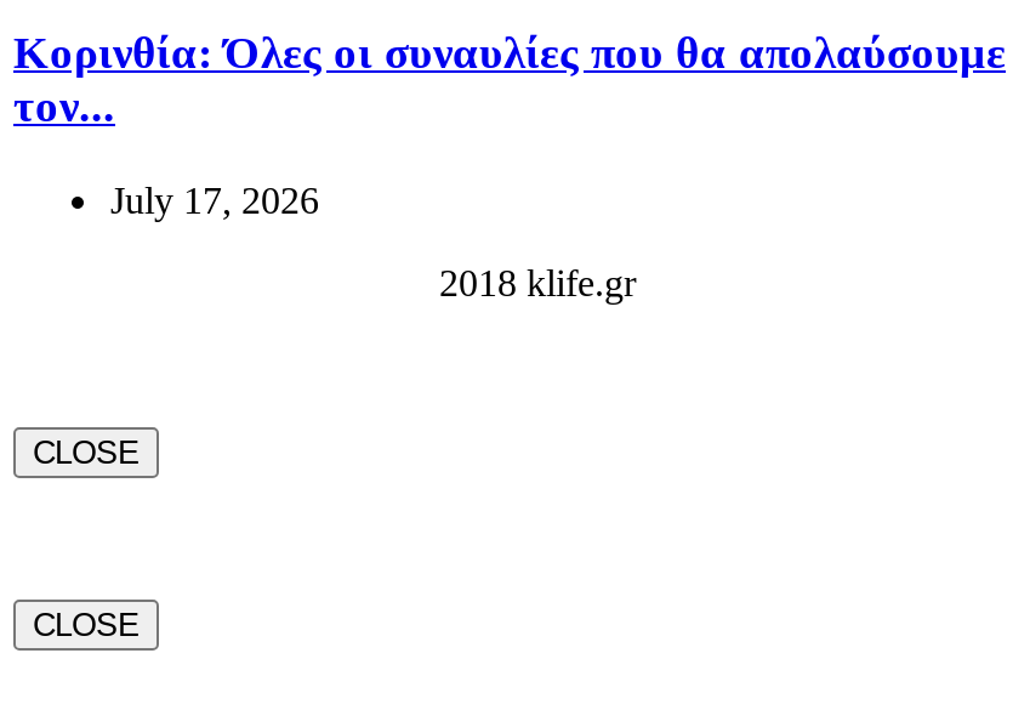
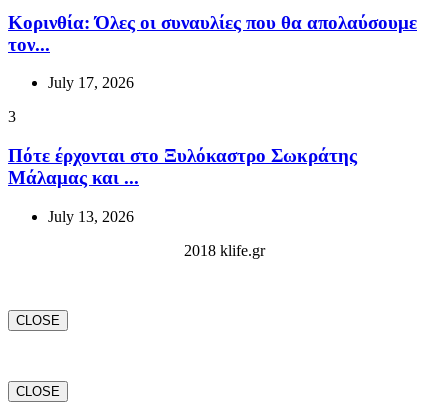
none -> [8,108,357,225] 3 | Πότε έρχονται στο Ξυλόκαστρο Σωκράτης | Μάλαμας και ... | July 13, 2026

